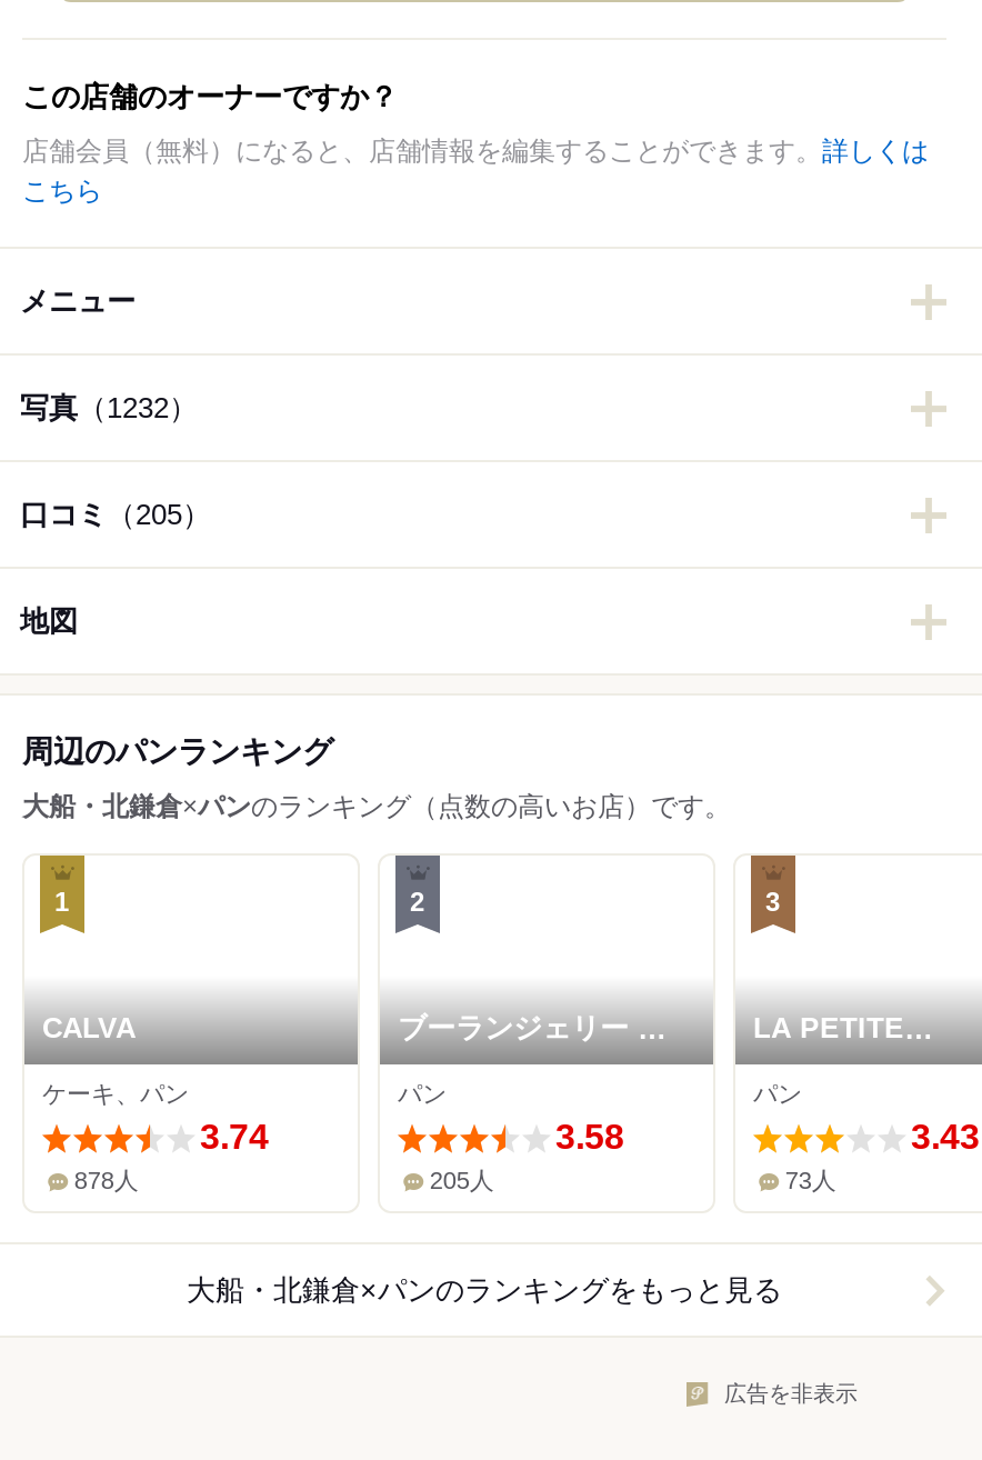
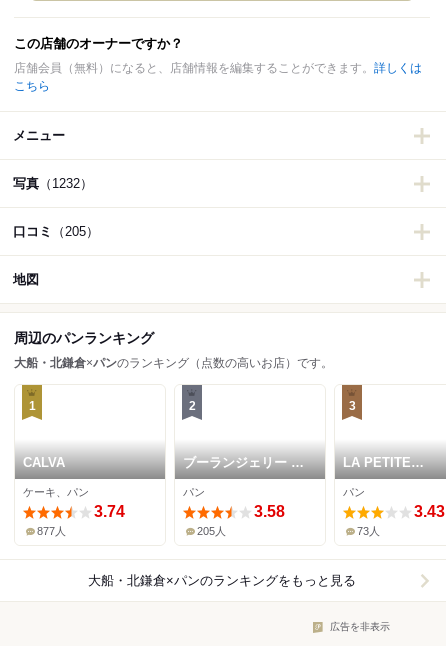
[74,1167,139,1194] 878人 -> [37,525,66,537] 877人

